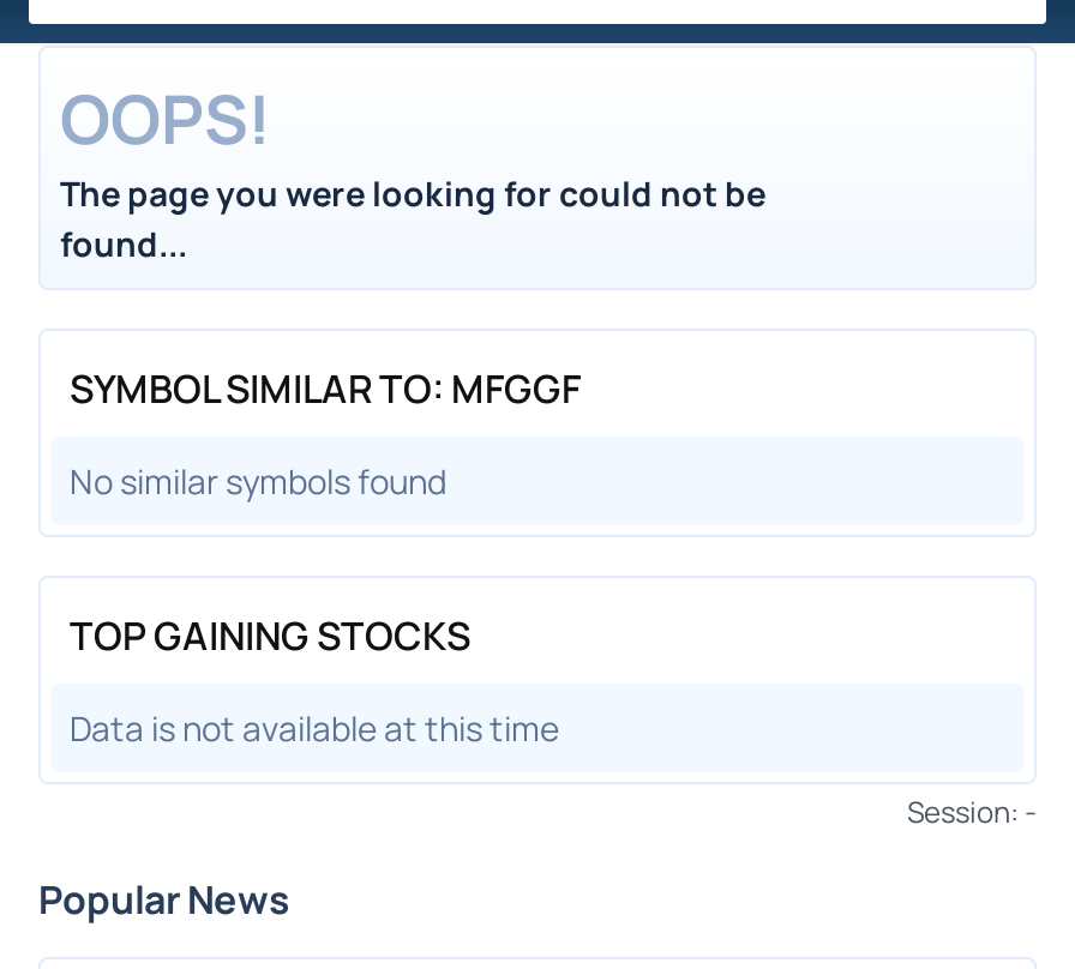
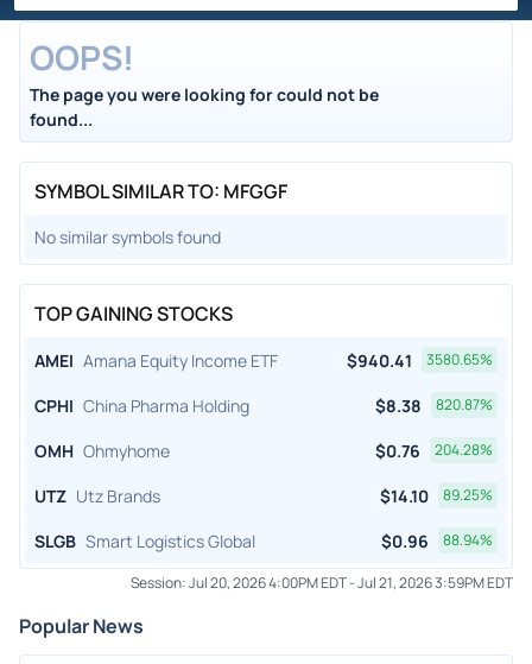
[70,705,1037,832] Data is not available at this time | Session: - -> [34,349,513,593] AMEI Amana Equity Income ETF | $940.41 | 3580.65% | CPHI China Pharma Holding | $8.38 | 820.87% | OMH Ohmyhome | $0.76 | 204.28% | UTZ Utz Brands | $14.10 | 89.25% | SLGB Smart Logistics Global | $0.96 | 88.94% | Session: Jul 20, 2026 4:00PM EDT - Jul 21, 2026 3:59PM EDT

